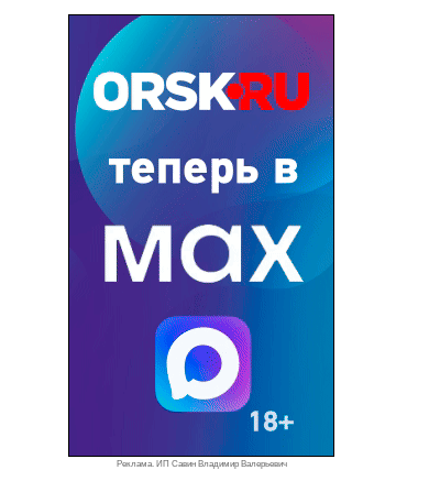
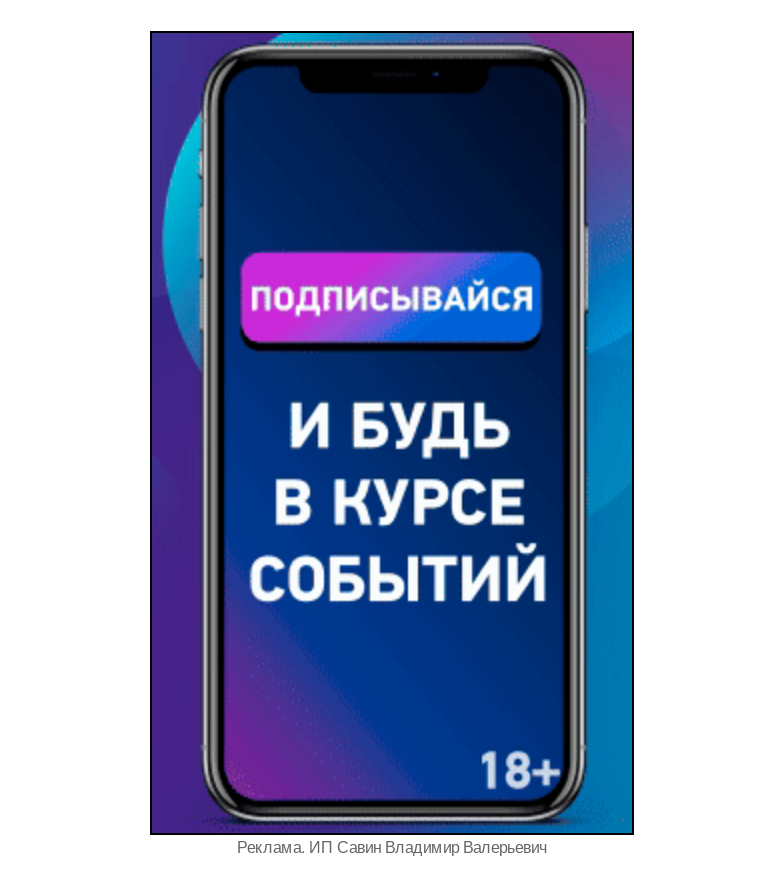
[92,20,310,451] [image] -> [196,41,590,827] [image]

